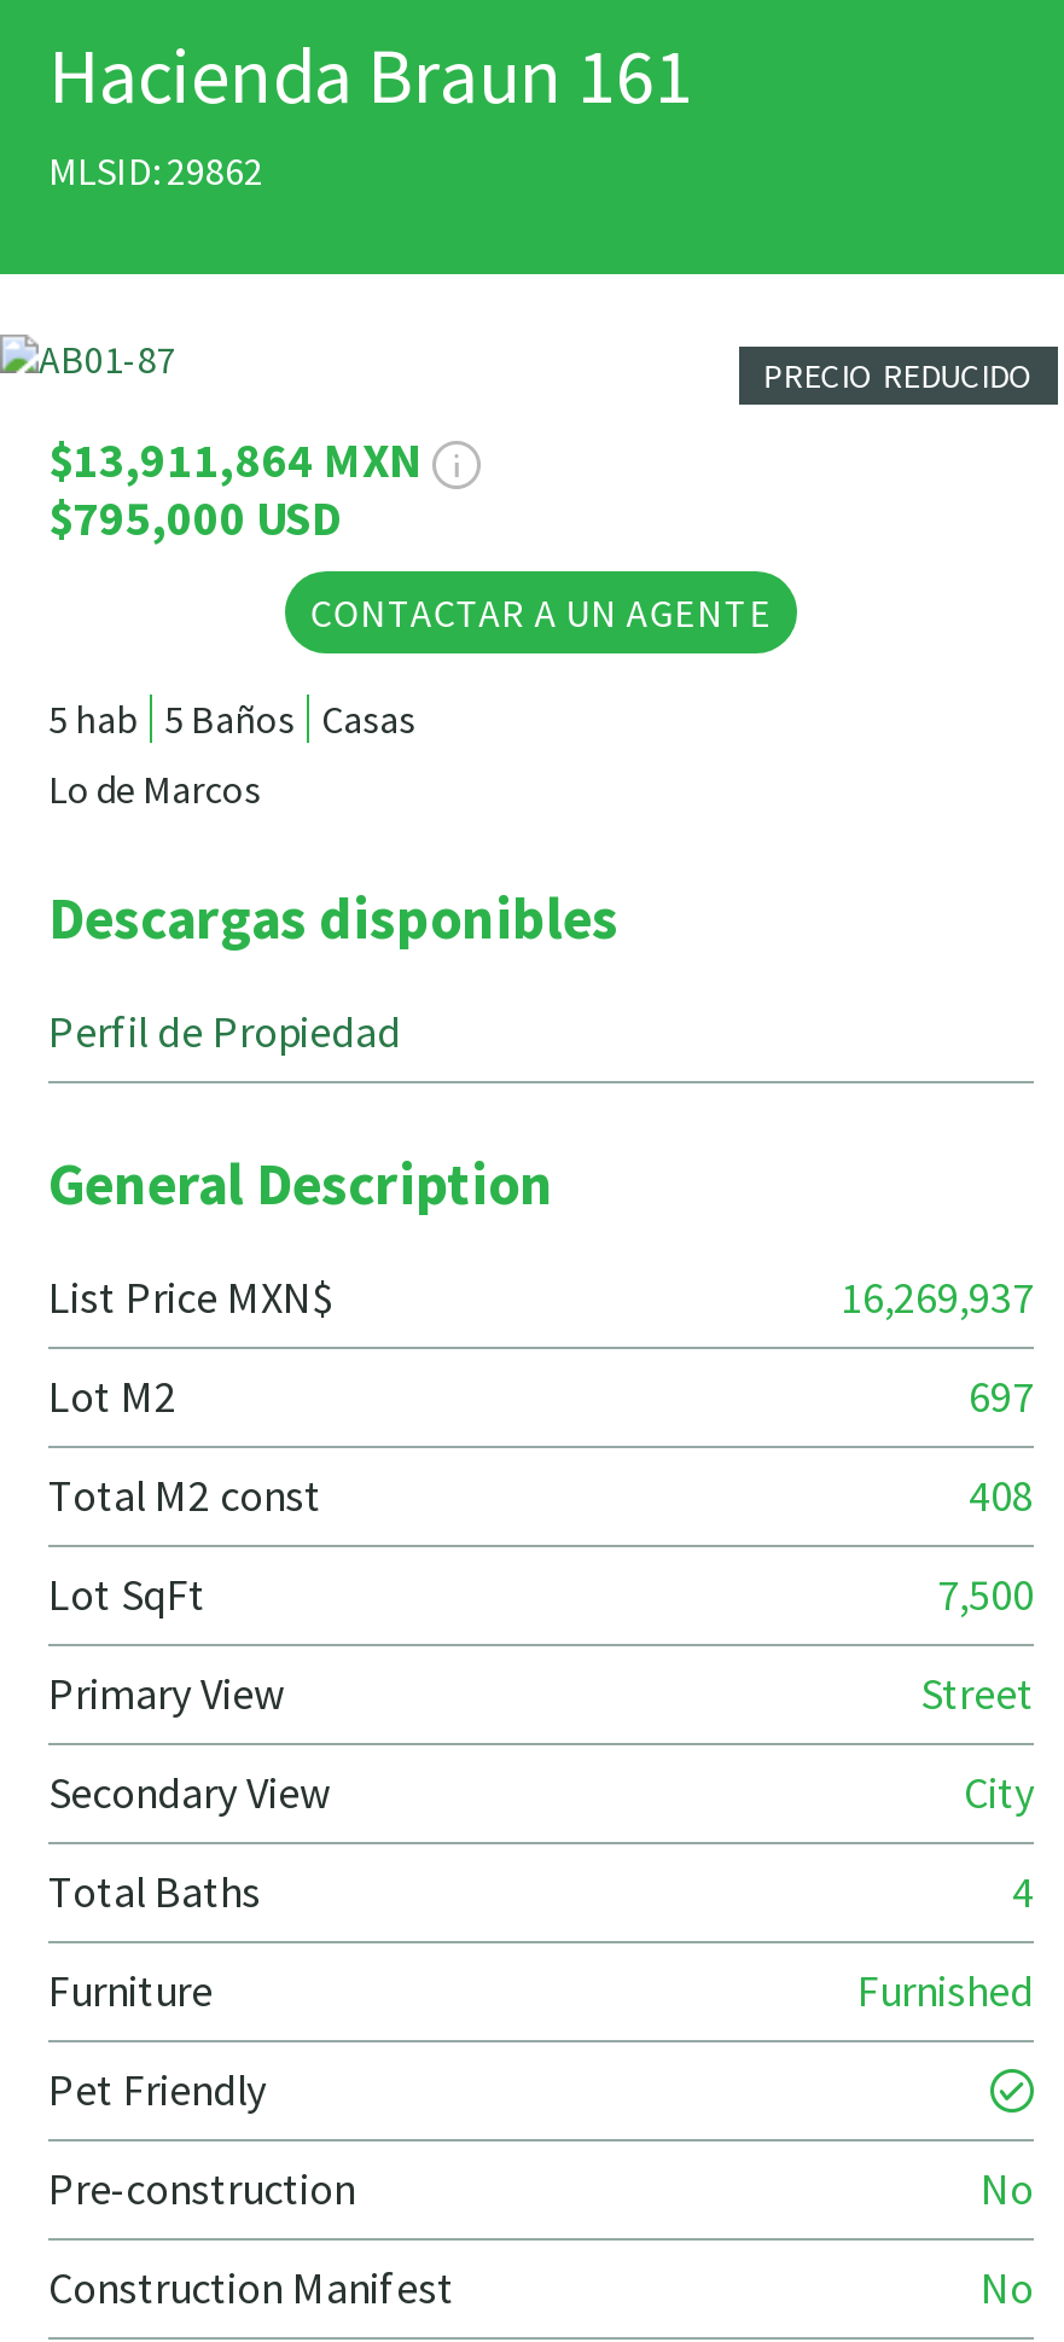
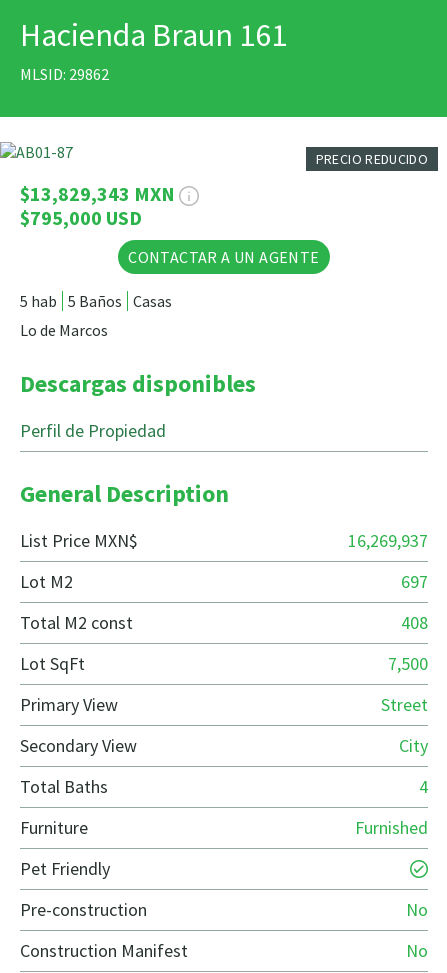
[48,429,432,489] $13,911,864 MXN -> [20,181,179,206] $13,829,343 MXN

